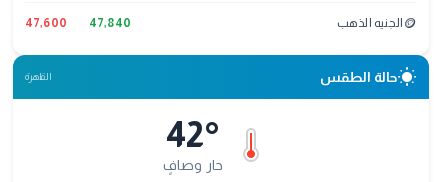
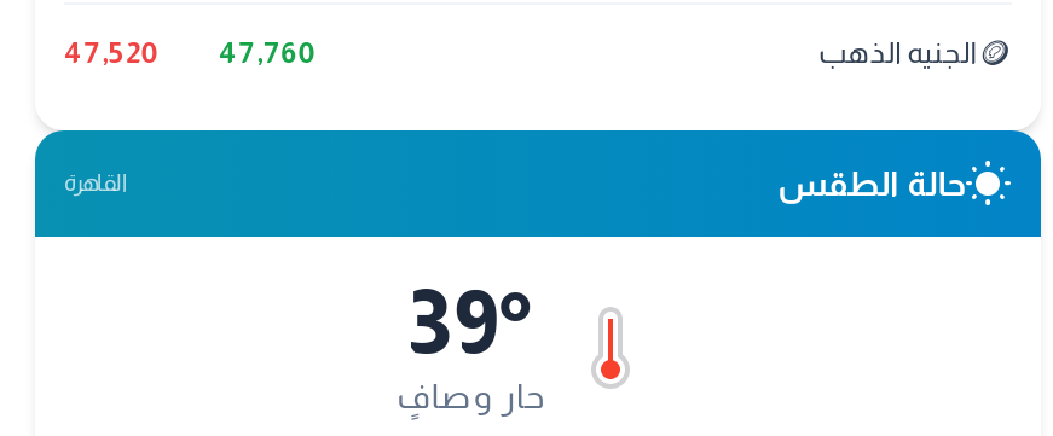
[25,16,67,30] 47,600 -> [64,37,161,71] 47,520
[89,16,131,30] 47,840 -> [219,37,318,71] 47,760
[166,114,220,155] 42° -> [407,273,534,372] 39°

